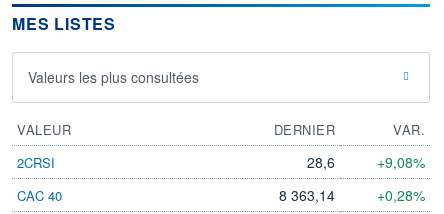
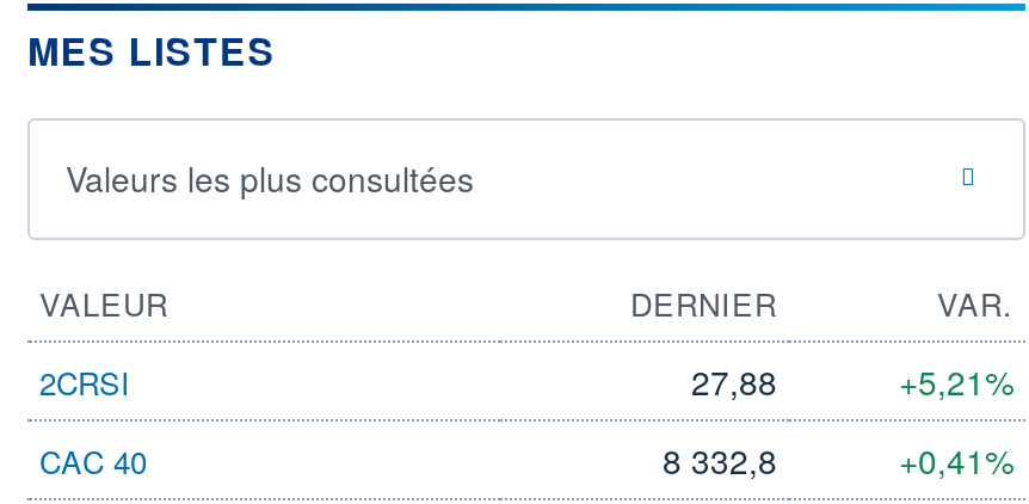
[307,152,335,172] 28,6 -> [691,357,777,404] 27,88
[377,152,425,172] +9,08% -> [899,357,1013,404] +5,21%
[279,185,335,205] 8 363,14 -> [663,435,777,483] 8 332,8
[377,185,425,205] +0,28% -> [899,435,1013,483] +0,41%

